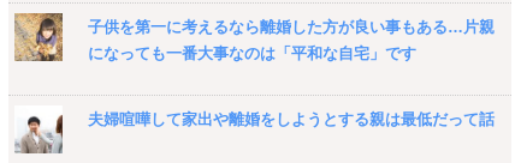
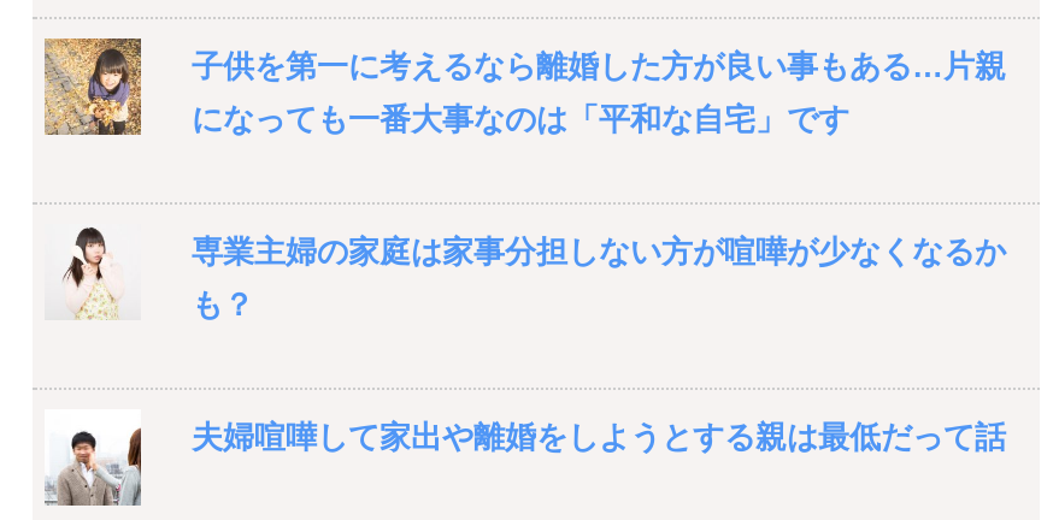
none -> [47,224,1006,323] [image] | 専業主婦の家庭は家事分担しない方が喧嘩が少なくなるか | も？

